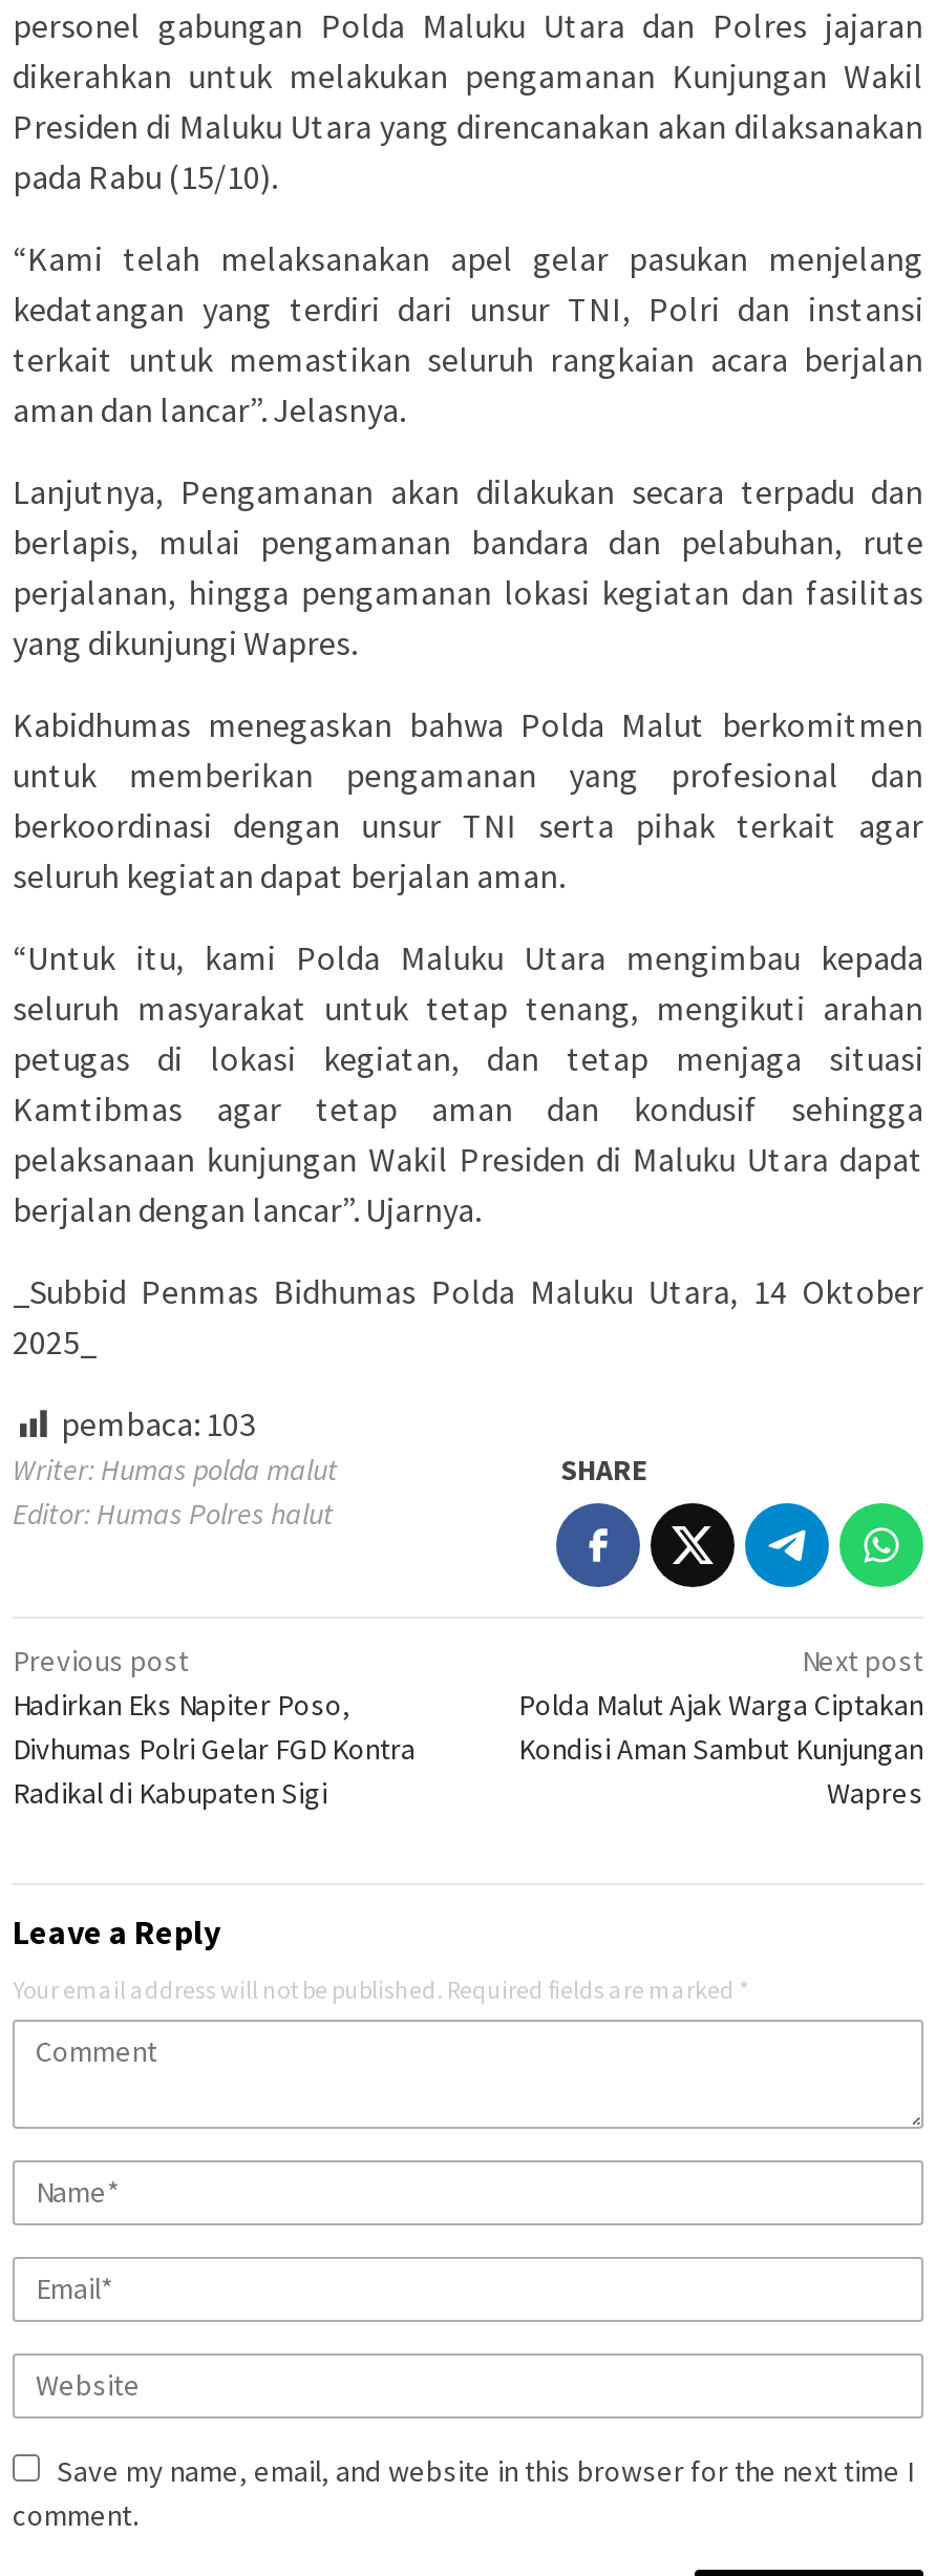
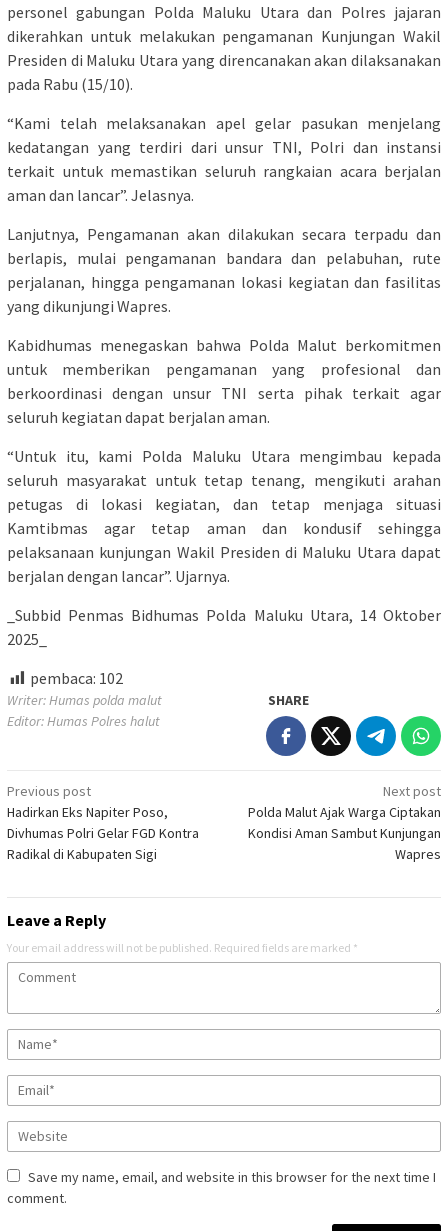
[61,1402,256,1444] pembaca: 103 -> [30,668,123,688] pembaca: 102

